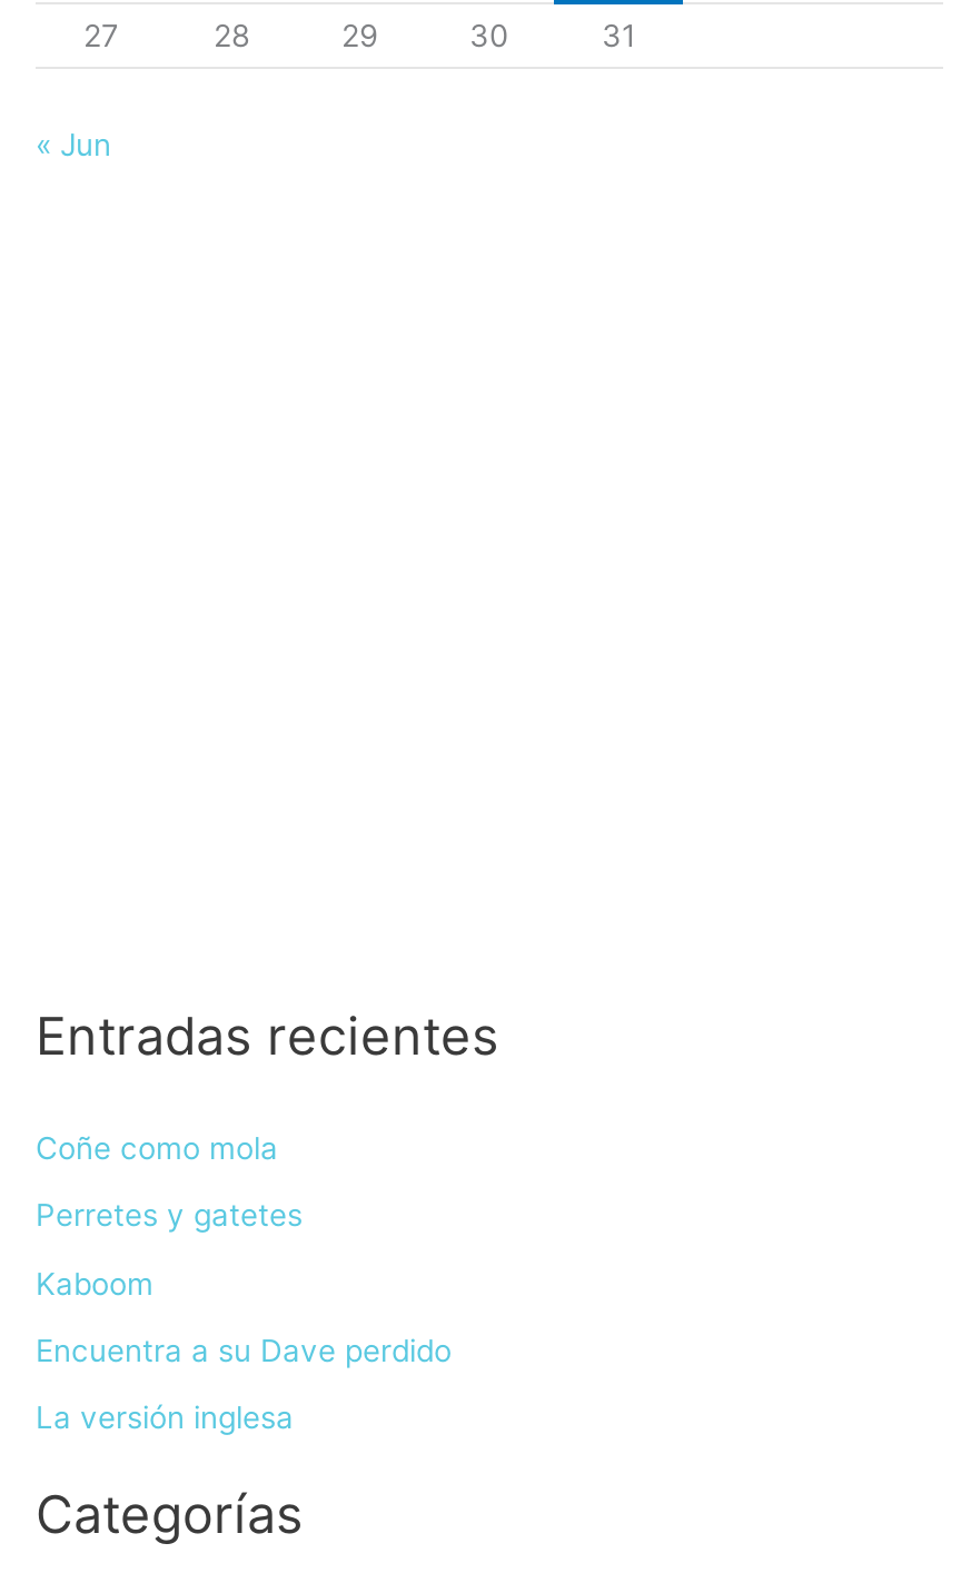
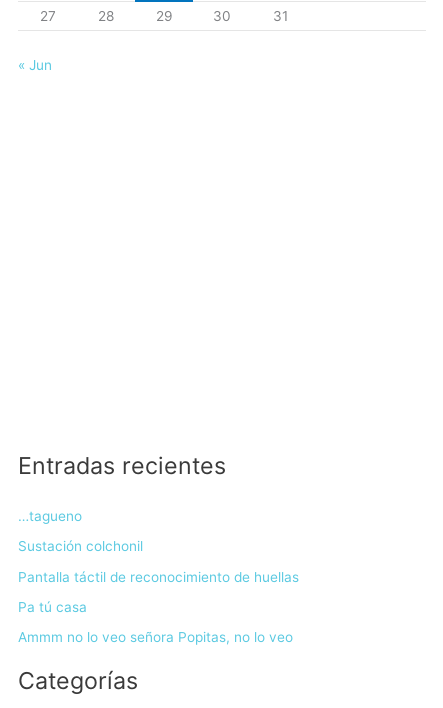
[36,1130,278,1166] Coñe como mola -> [18,508,82,524] …tagueno
[36,1198,303,1233] Perretes y gatetes -> [18,538,143,554] Sustación colchonil
[36,1265,153,1301] Kaboom -> [18,569,299,585] Pantalla táctil de reconocimiento de huellas
[36,1332,452,1368] Encuentra a su Dave perdido -> [18,599,87,615] Pa tú casa
[36,1400,294,1435] La versión inglesa -> [18,629,293,645] Ammm no lo veo señora Popitas, no lo veo

